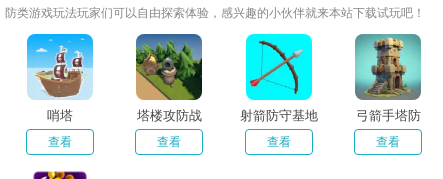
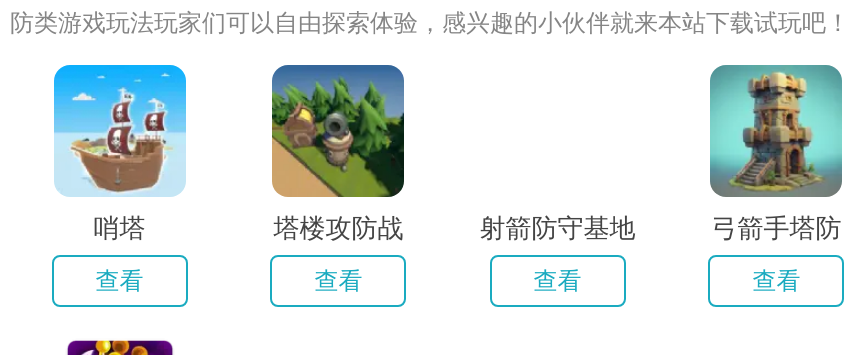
[245,33,313,101] [image] -> none

